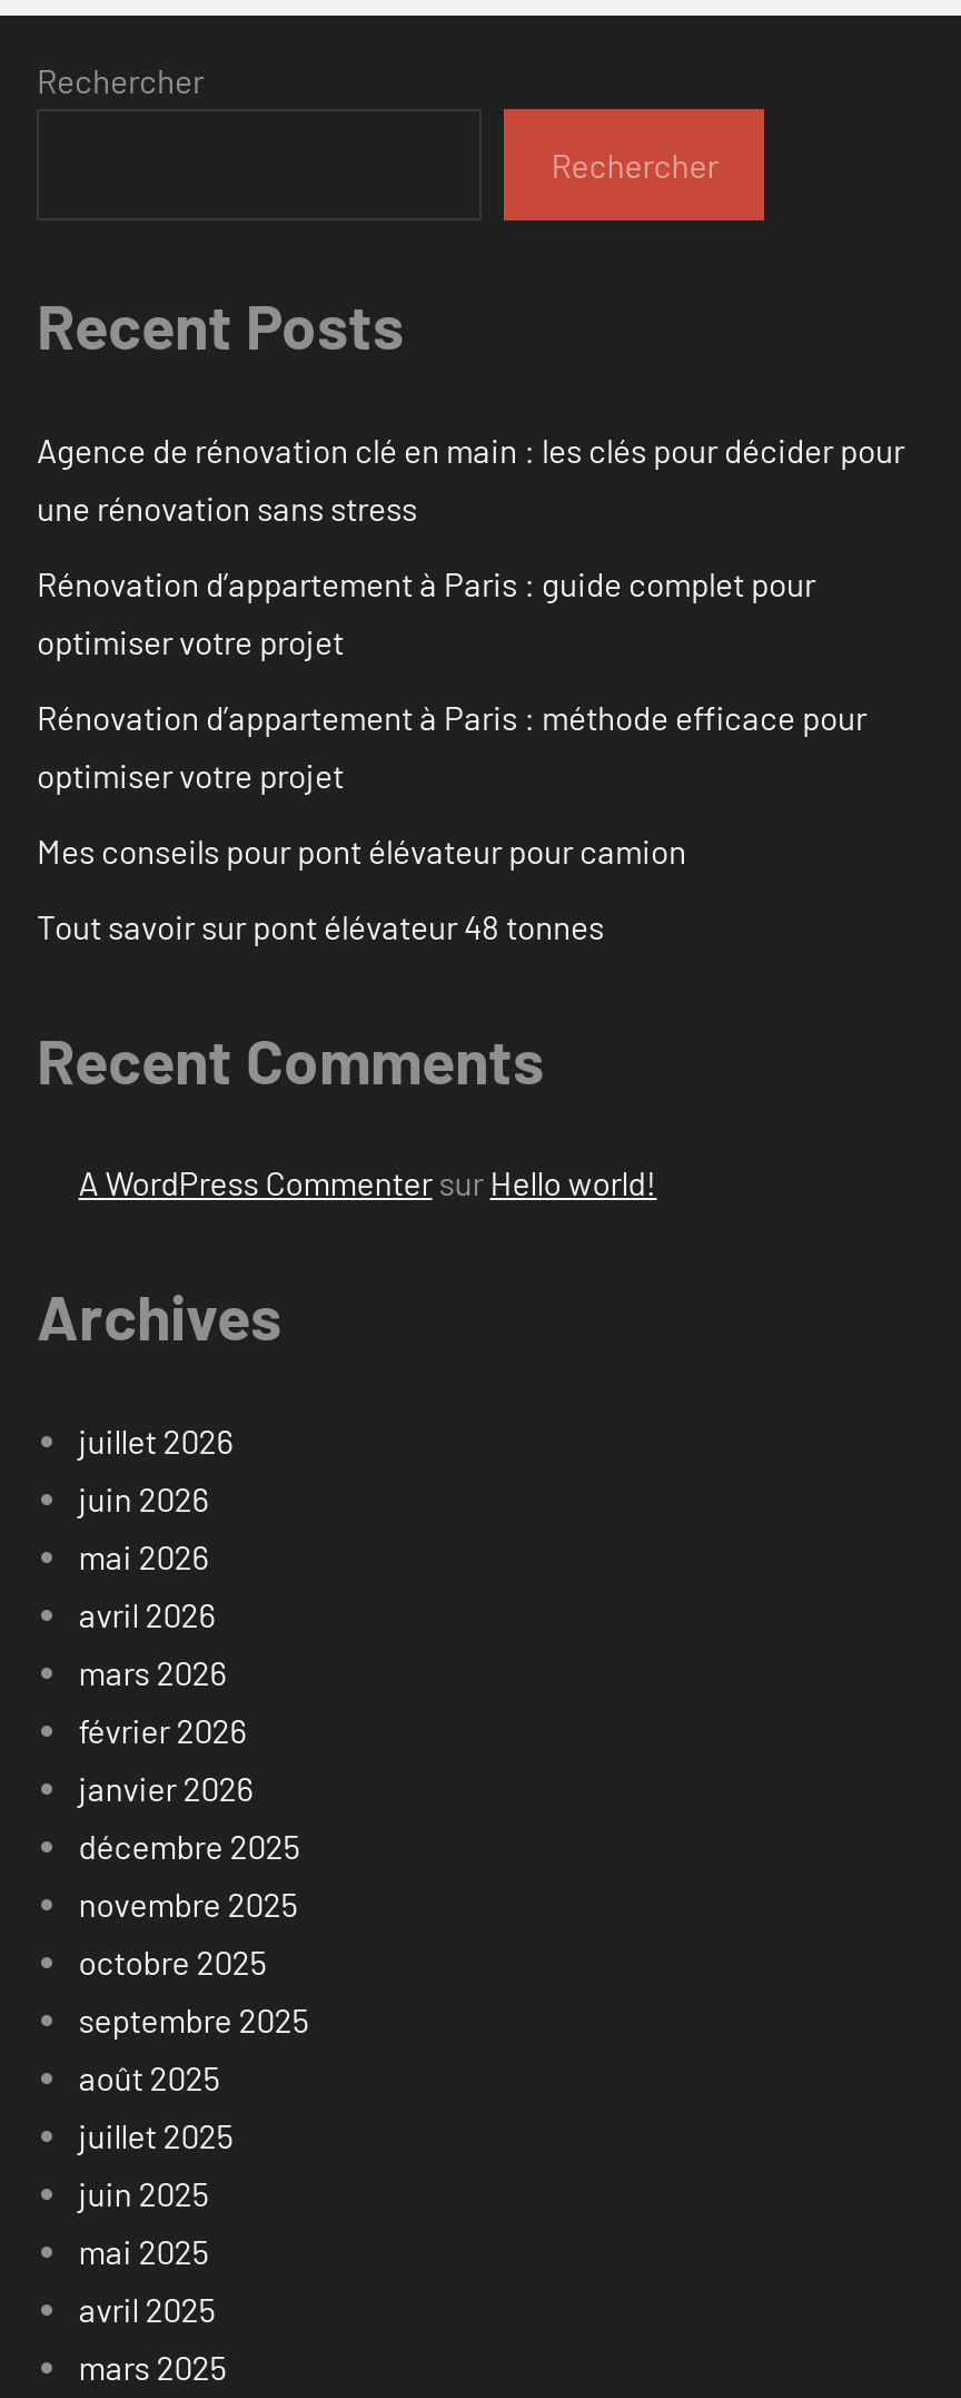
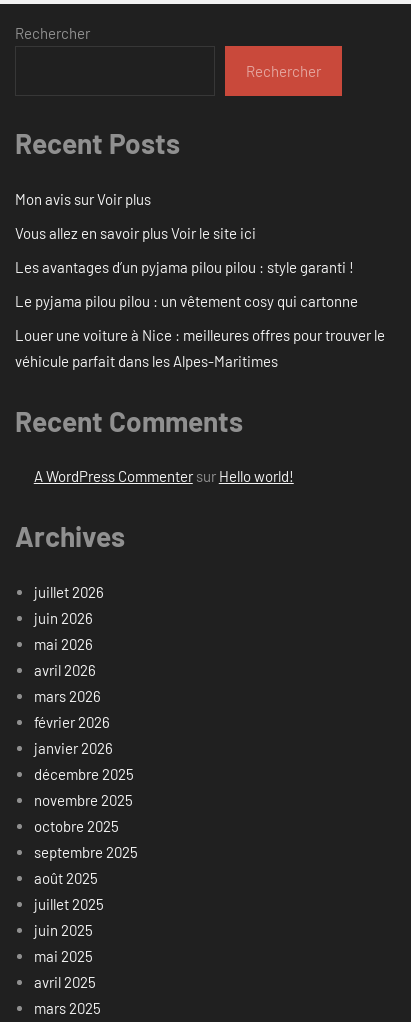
[37,429,904,527] Agence de rénovation clé en main : les clés pour décider pour | une rénovation sans stress -> [15,190,151,208] Mon avis sur Voir plus
[37,563,815,661] Rénovation d’appartement à Paris : guide complet pour | optimiser votre projet -> [15,224,256,242] Vous allez en savoir plus Voir le site ici
[37,696,866,794] Rénovation d’appartement à Paris : méthode efficace pour | optimiser votre projet -> [15,258,354,276] Les avantages d’un pyjama pilou pilou : style garanti !
[37,830,686,870] Mes conseils pour pont élévateur pour camion -> [15,292,358,310] Le pyjama pilou pilou : un vêtement cosy qui cartonne
[37,906,604,946] Tout savoir sur pont élévateur 48 tonnes -> [15,326,385,370] Louer une voiture à Nice : meilleures offres pour trouver le | véhicule parfait dans les Alpes-Maritimes

